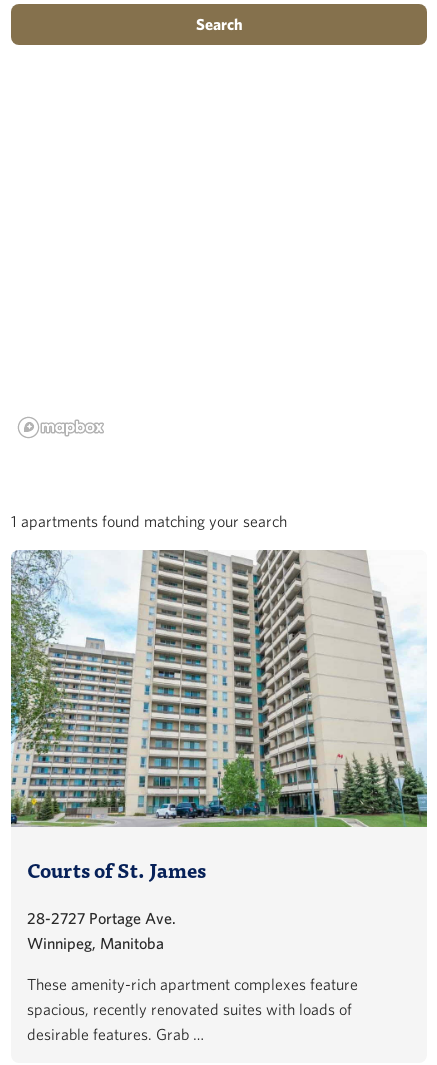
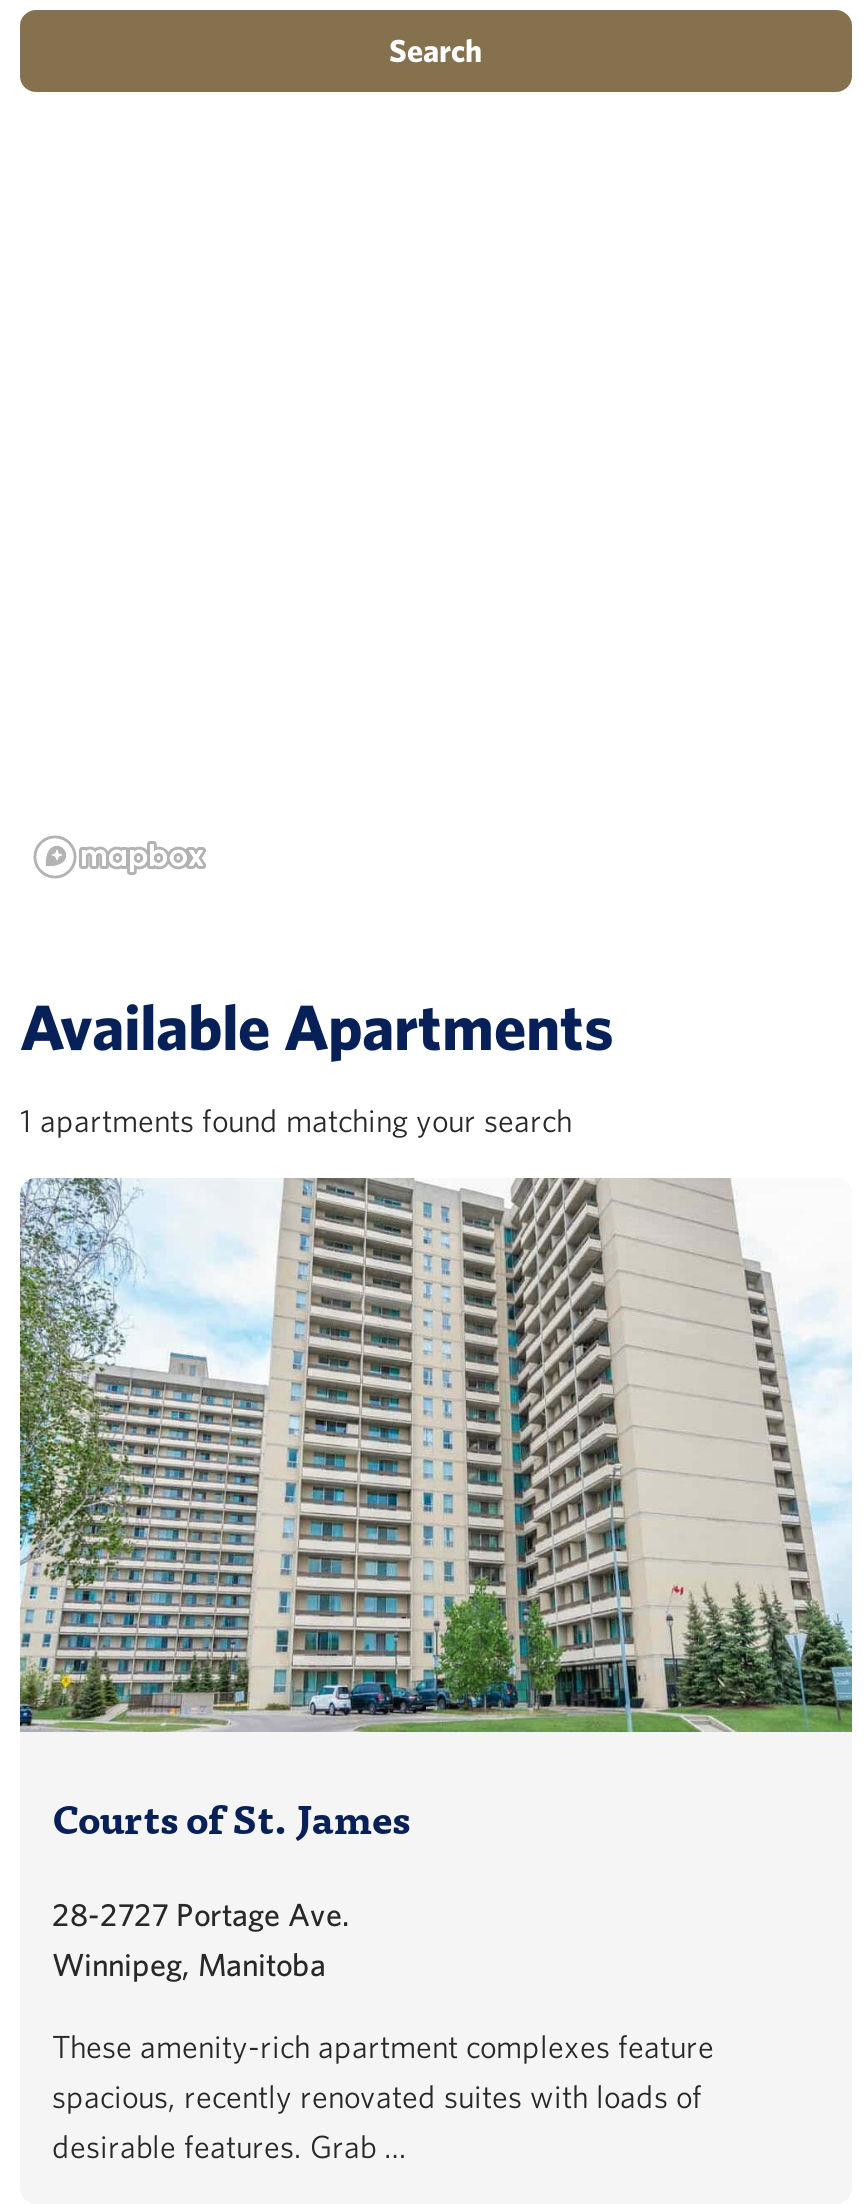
none -> [20,988,614,1062] Available Apartments

